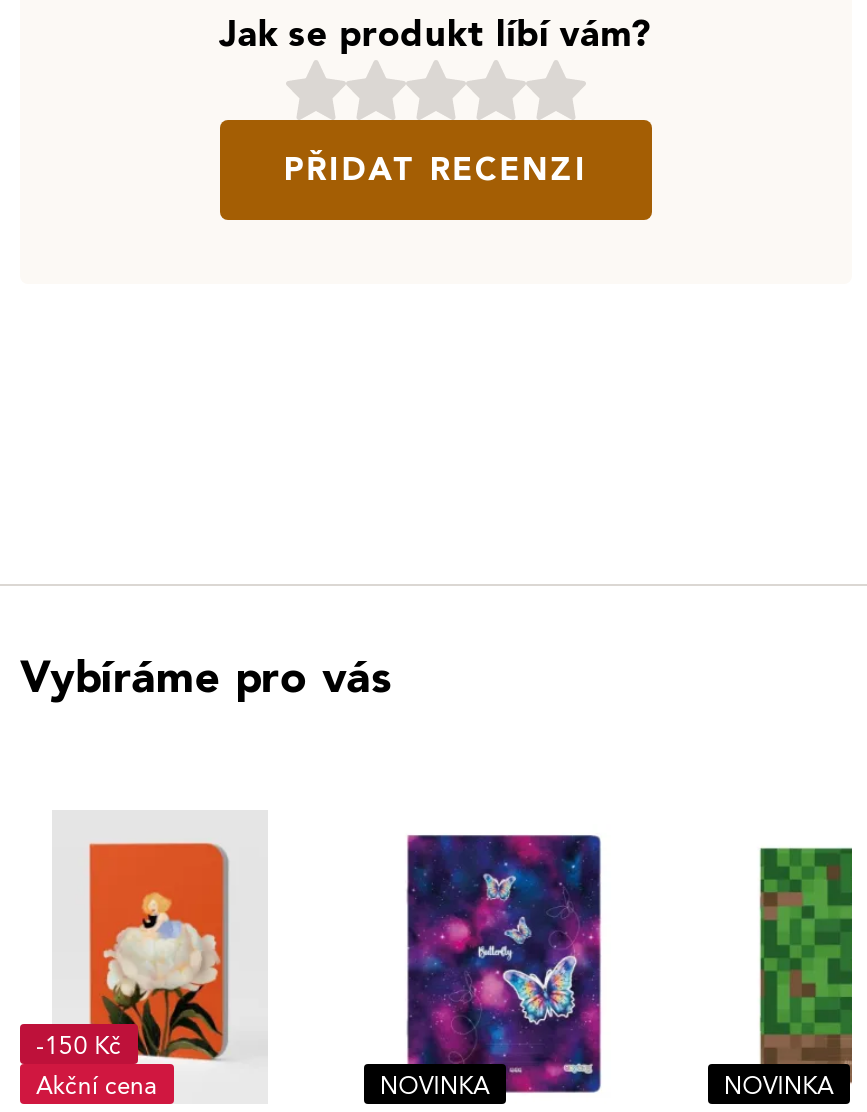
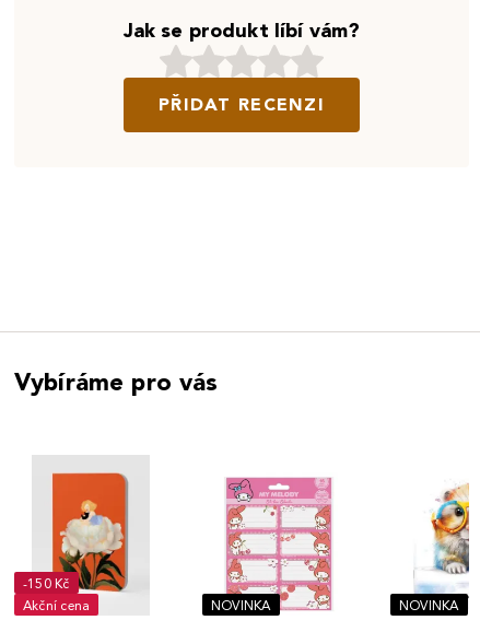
[406,832,602,1094] [image] -> [225,468,332,611] [image]
[754,846,854,1082] [image] -> [414,476,470,602] [image]

